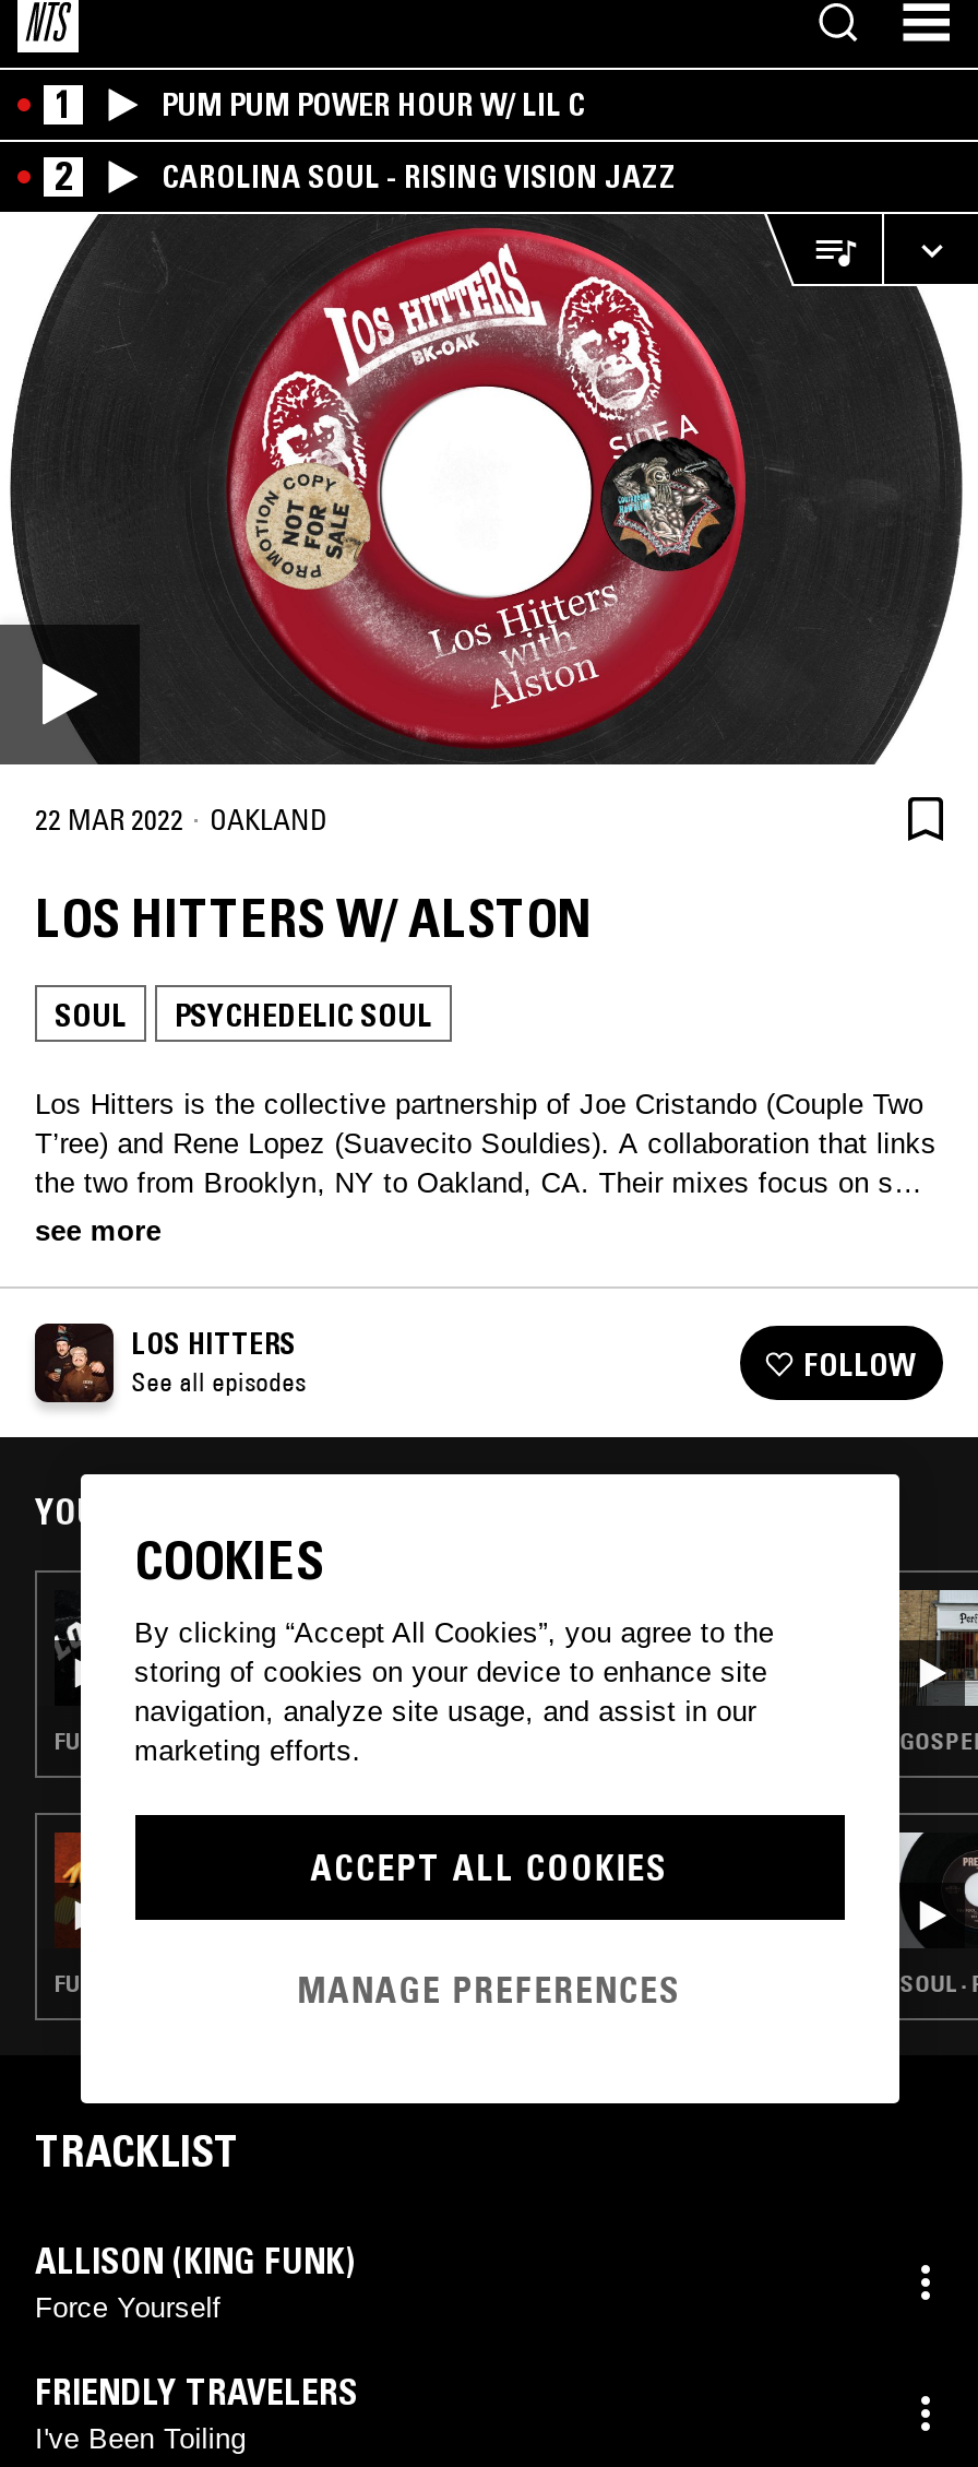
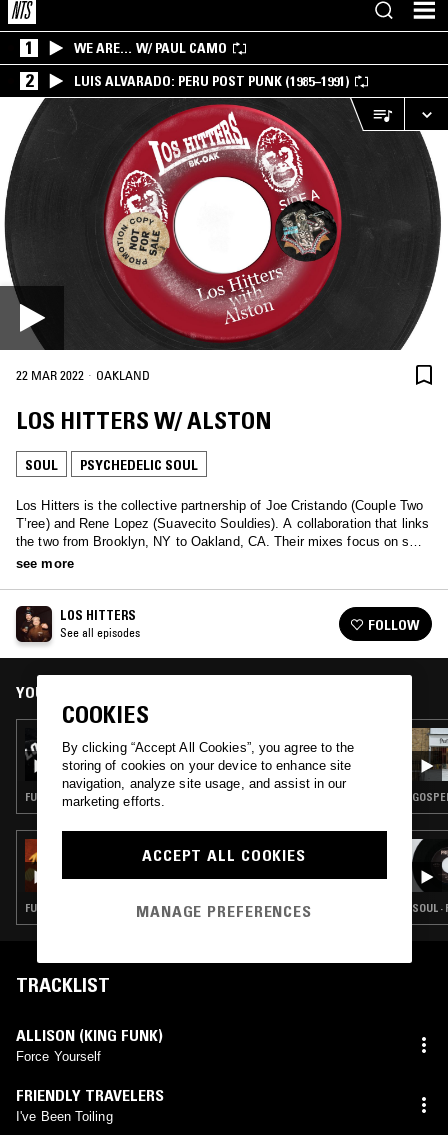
[162,85,585,124] PUM PUM POWER HOUR W/ LIL C -> [74,39,227,57] WE ARE… W/ PAUL CAMO
[162,157,677,197] CAROLINA SOUL - RISING VISION JAZZ -> [74,72,349,90] LUIS ALVARADO: PERU POST PUNK (1985–1991)

